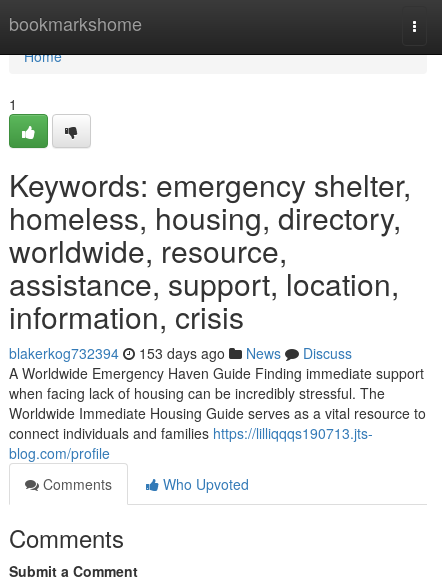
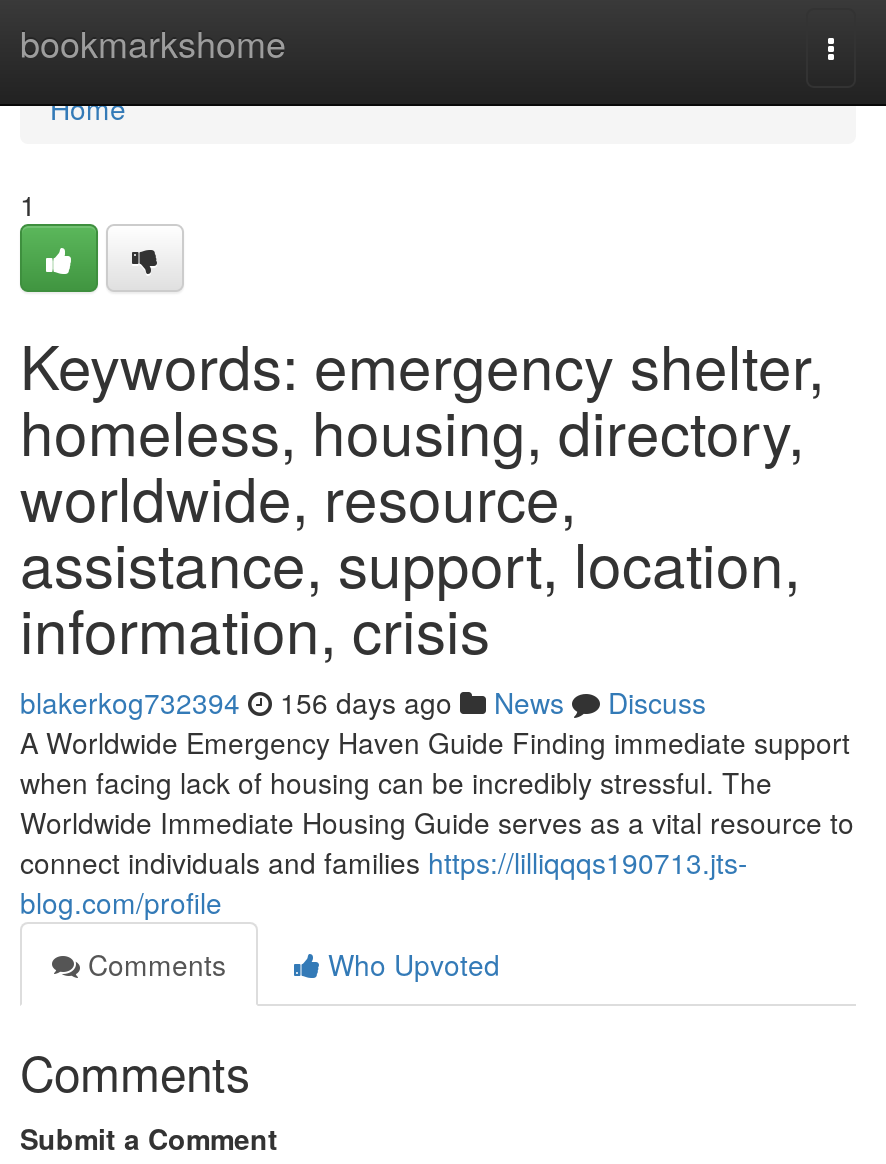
[9,343,352,363] blakerkog732394 153 days ago News Discuss -> [20,682,706,722] blakerkog732394 156 days ago News Discuss

